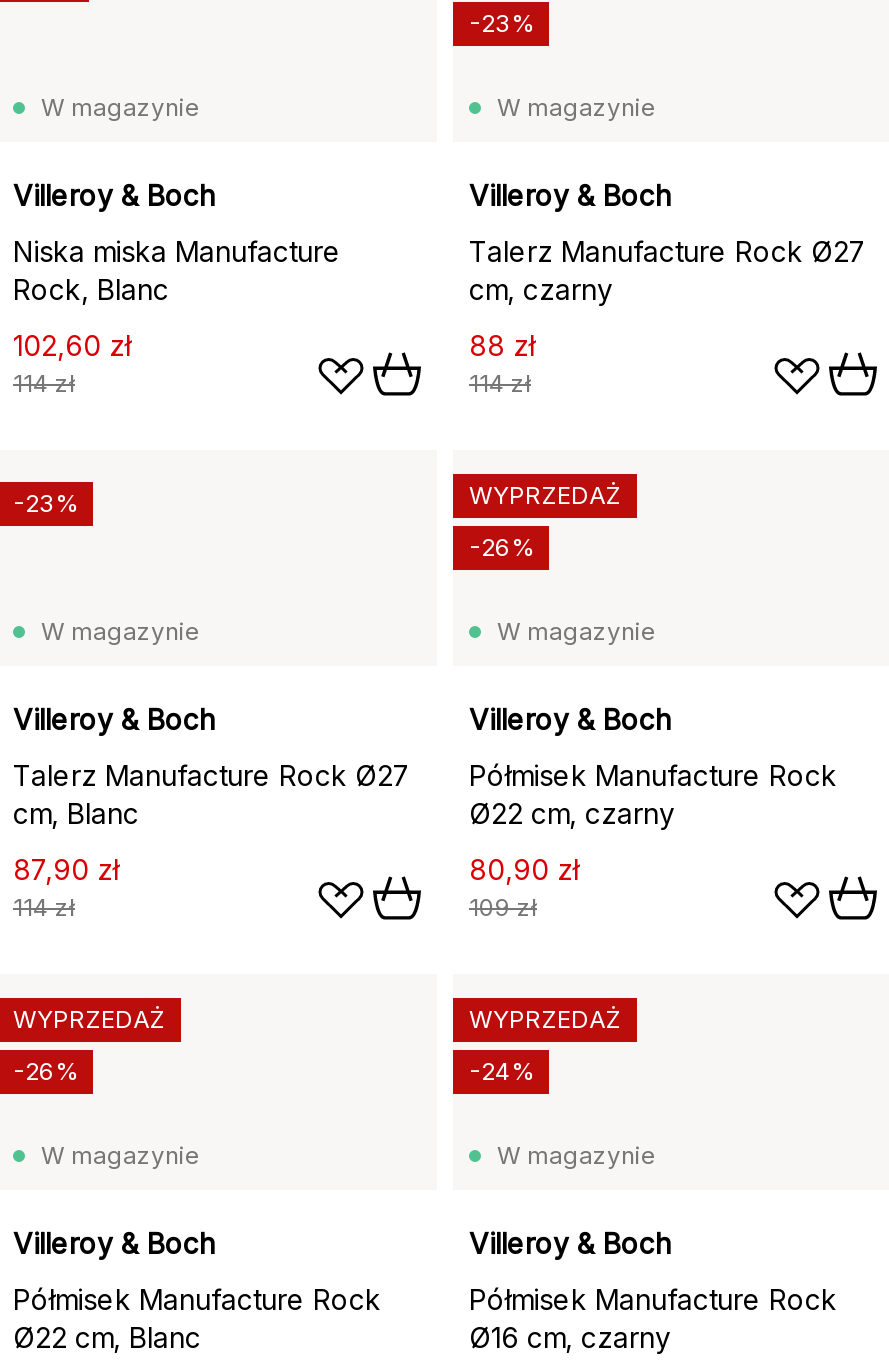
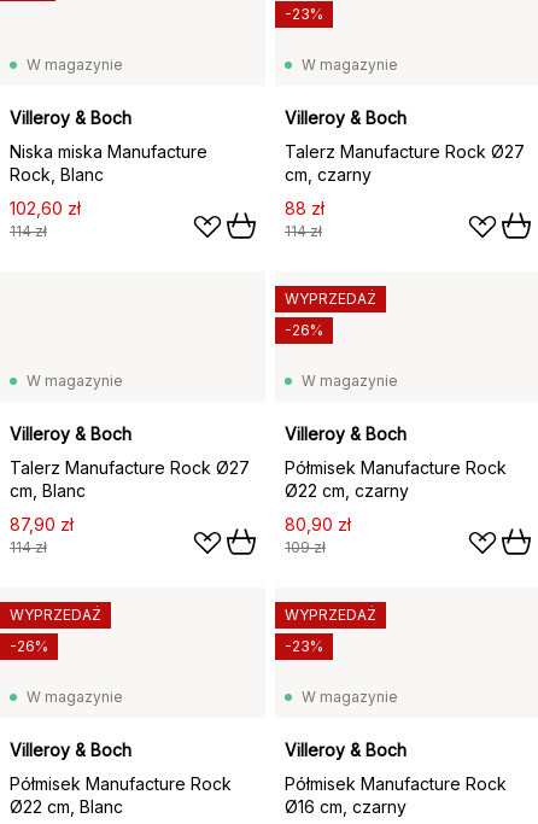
[13,488,77,518] -23% -> none
[469,1056,533,1086] -24% -> [285,637,323,655] -23%

